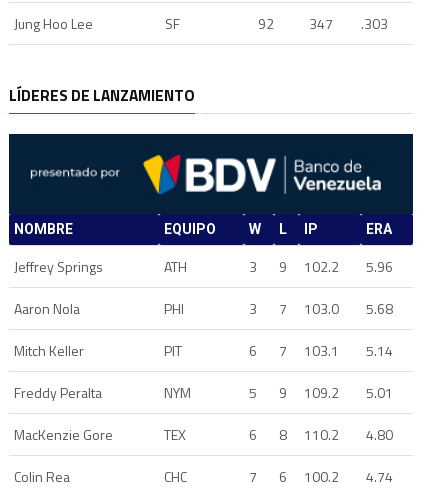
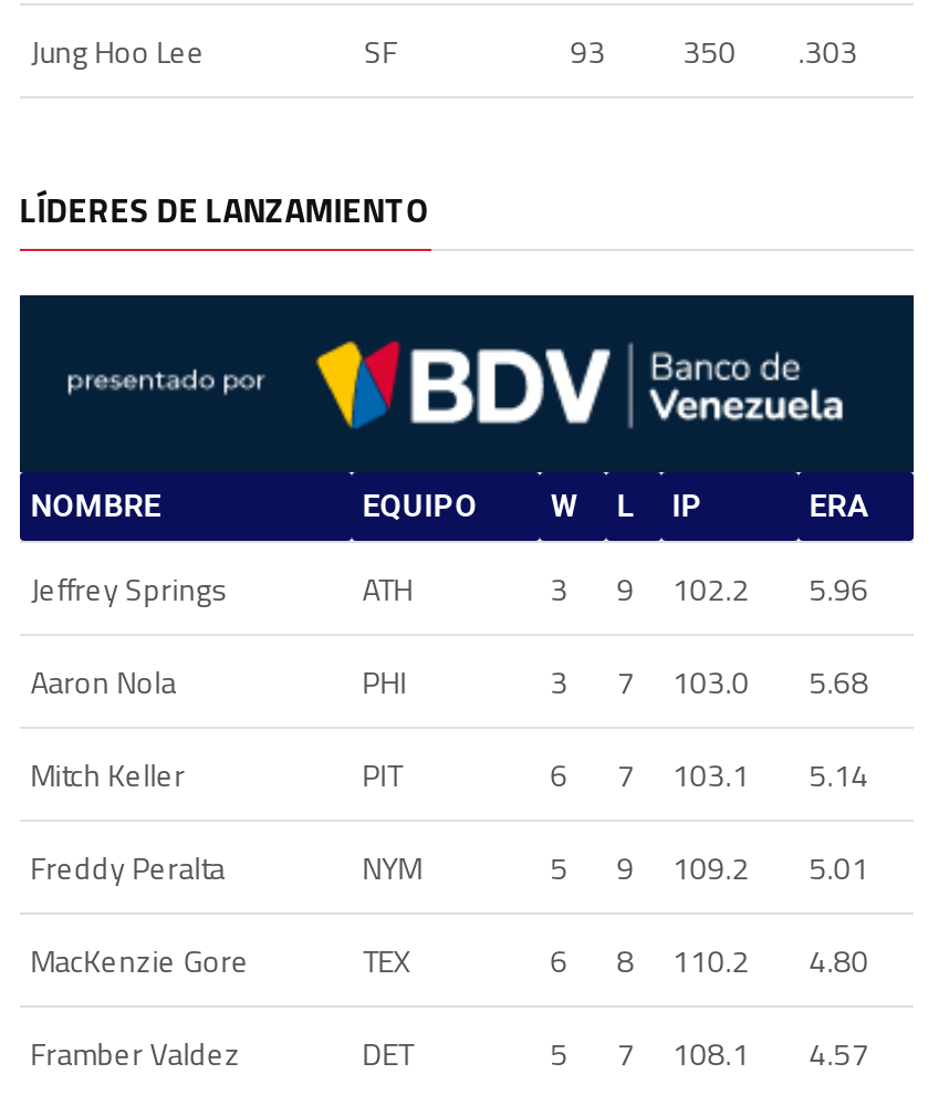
[258,13,274,34] 92 -> [570,28,605,75] 93
[309,13,333,34] 347 -> [683,28,736,75] 350
[14,465,187,486] Colin Rea | CHC -> [30,1029,568,1075] Framber Valdez | DET | 5
[279,465,393,486] 6 | 100.2 | 4.74 -> [672,1029,869,1075] 108.1 | 4.57

